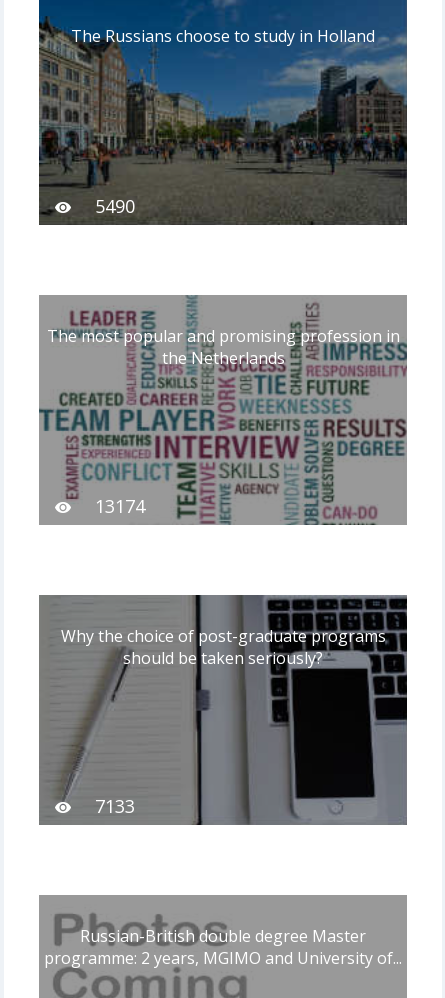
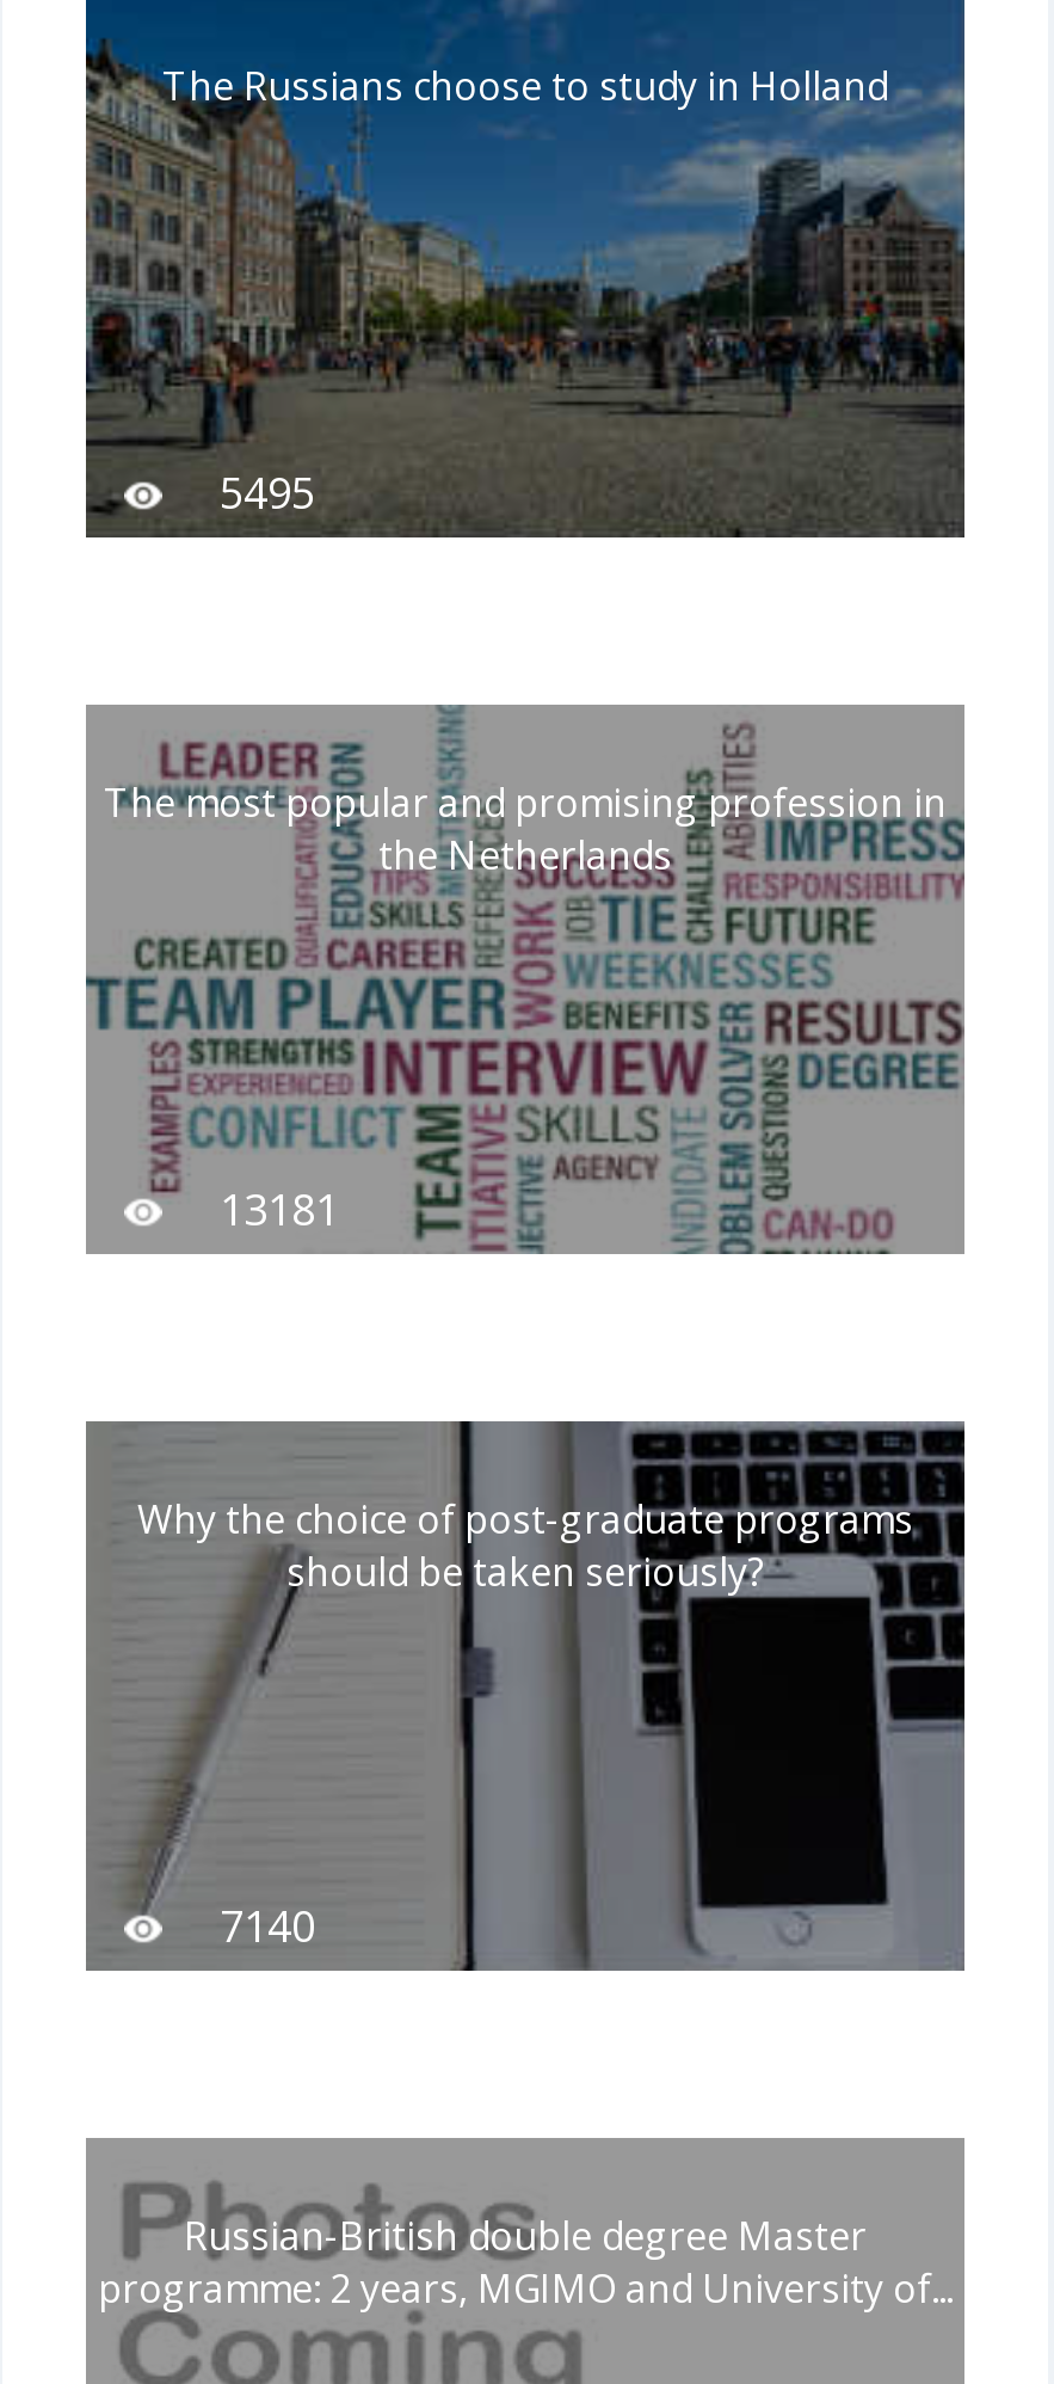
[95,194,135,218] 5490 -> [220,463,315,521] 5495
[95,494,145,518] 13174 -> [220,1180,339,1237] 13181
[95,794,135,818] 7133 -> [220,1897,315,1954] 7140

